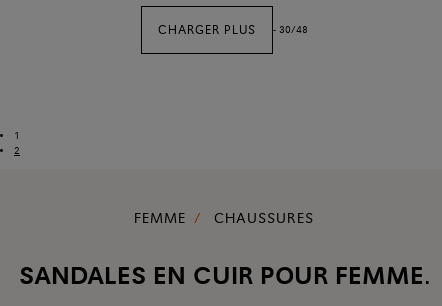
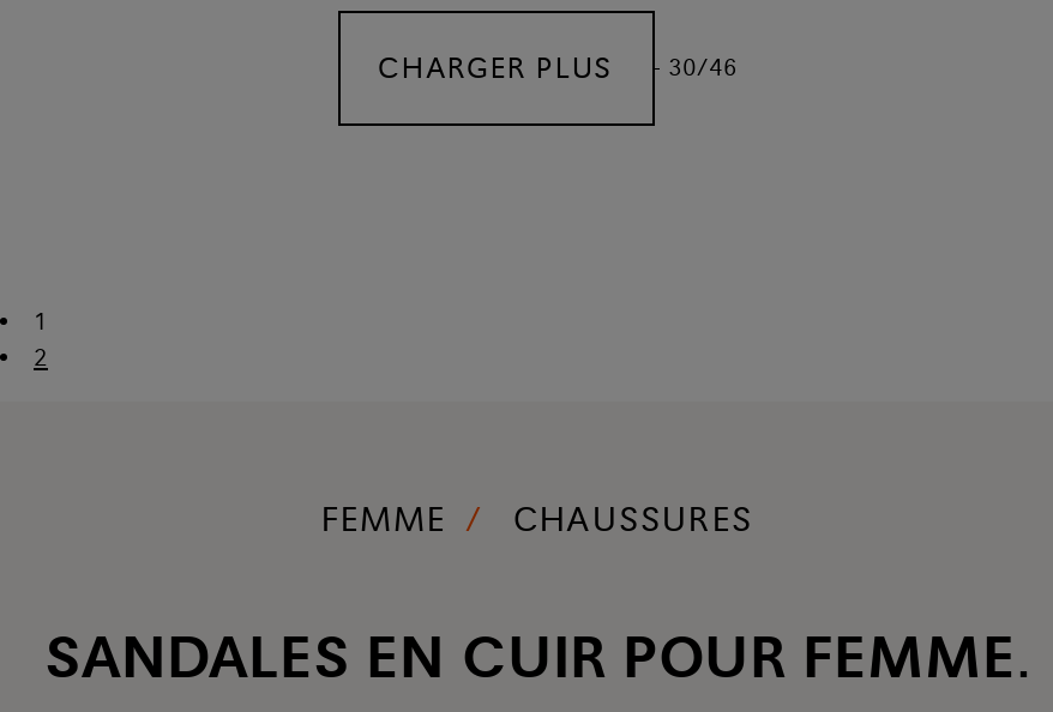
[157,23,307,37] CHARGER PLUS - 30/48 -> [378,52,738,85] CHARGER PLUS - 30/46

